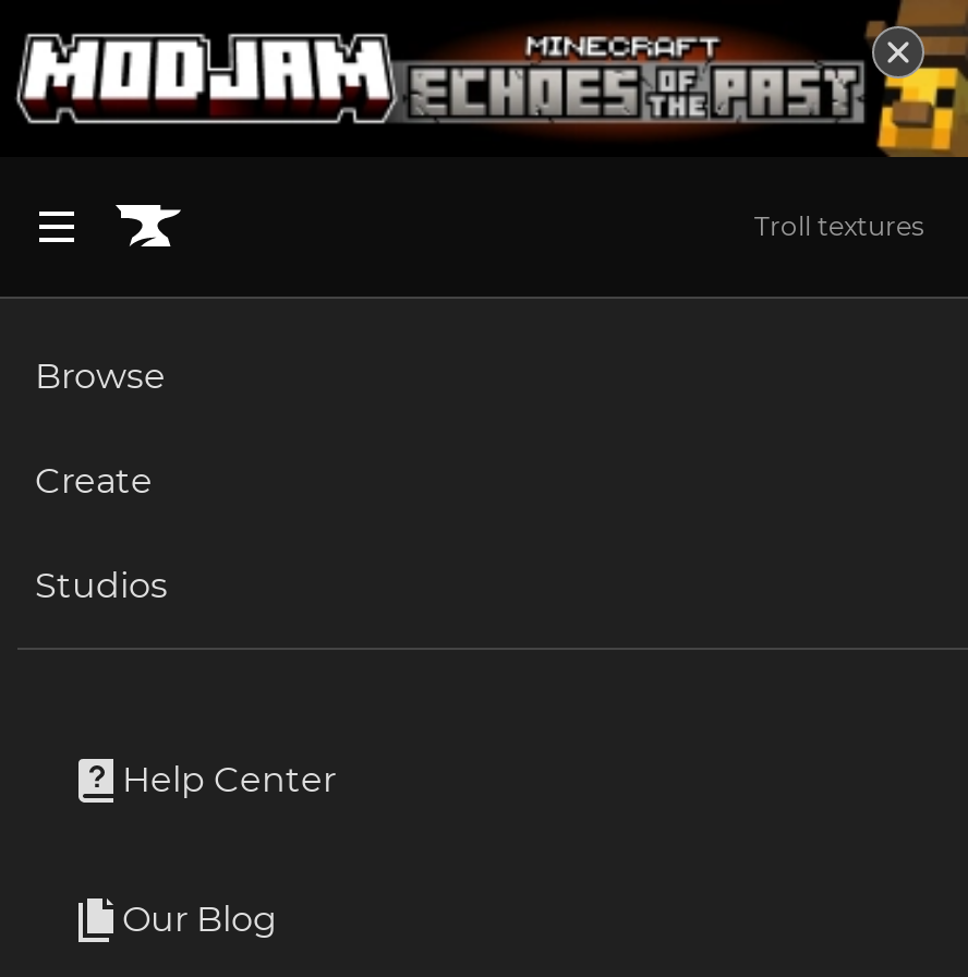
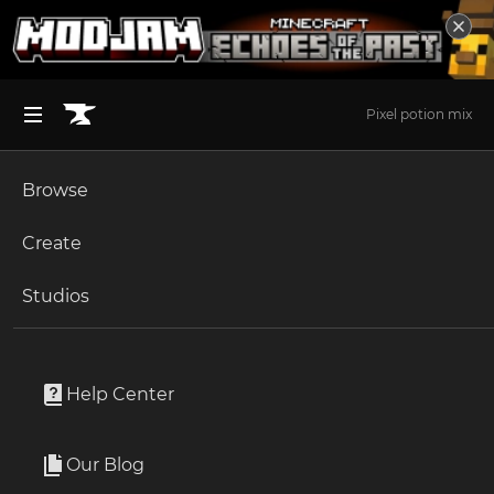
[754,209,924,241] Troll textures -> [366,106,472,122] Pixel potion mix

